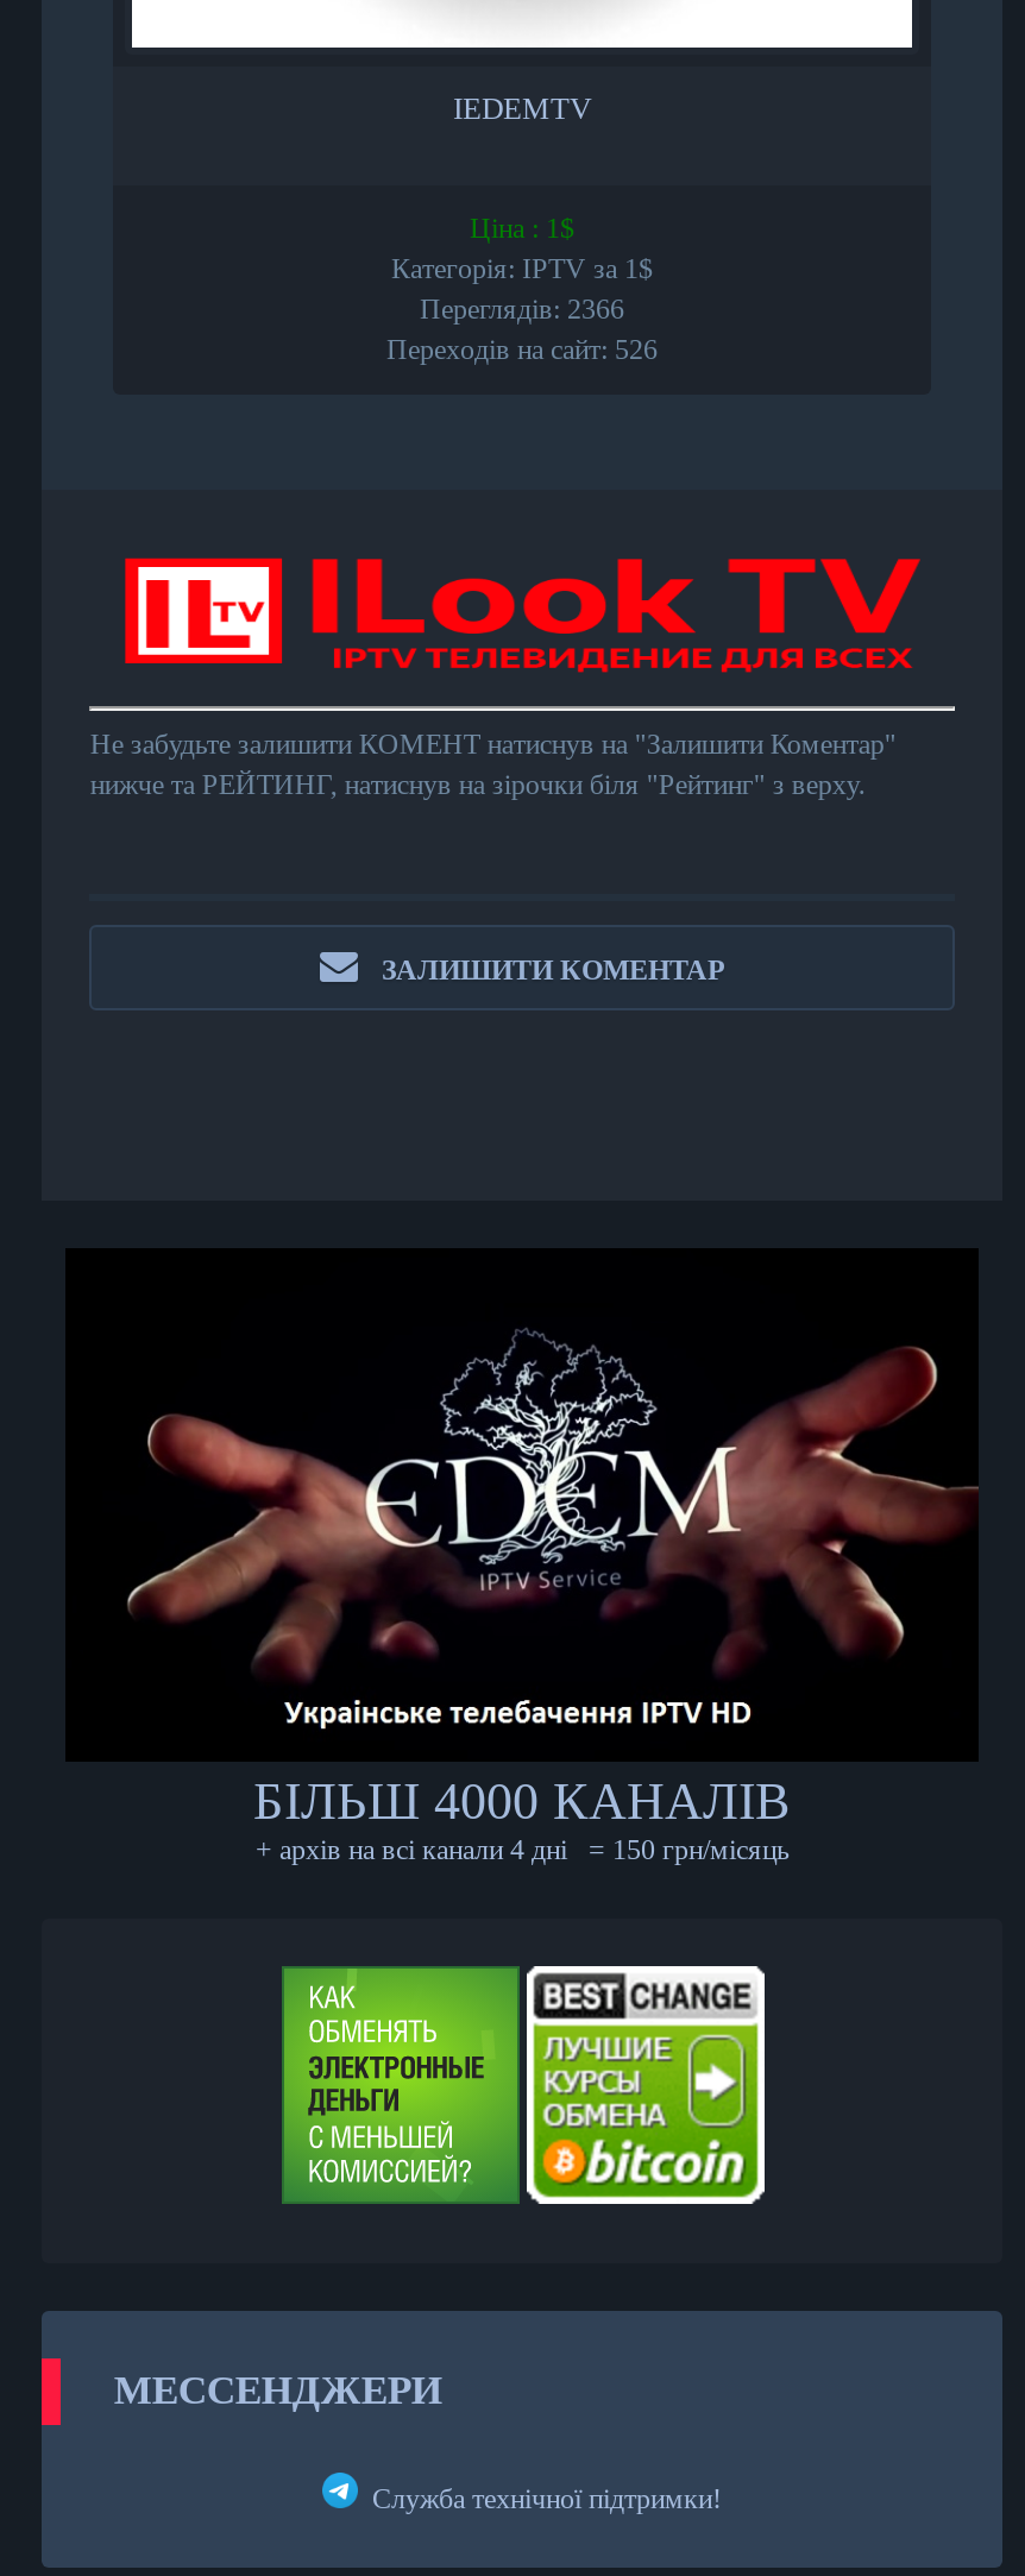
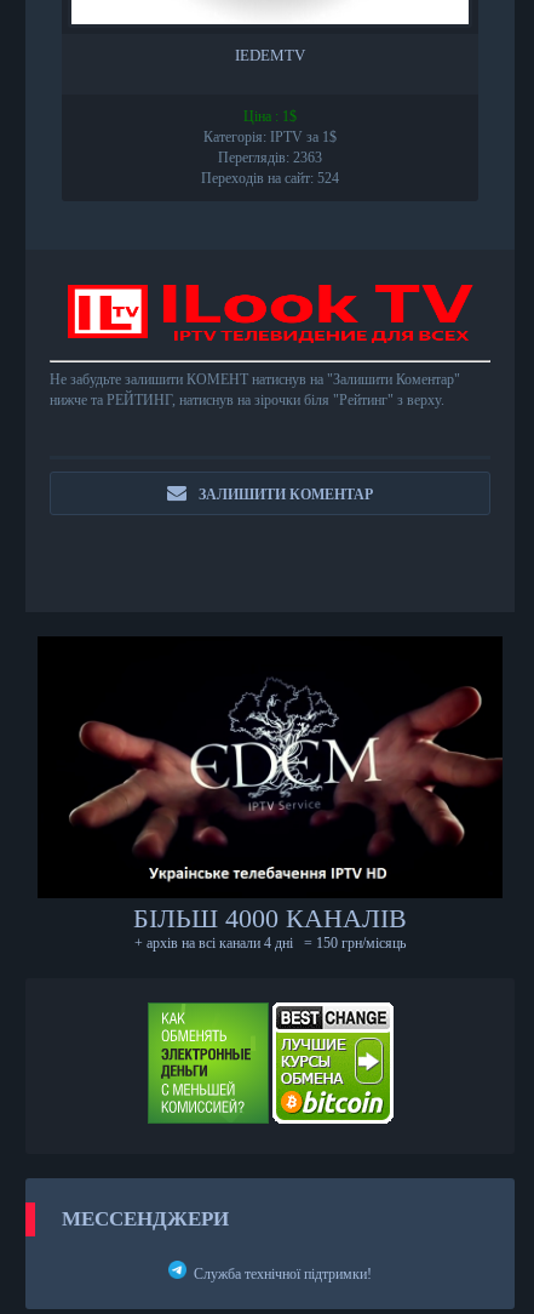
[420,293,624,327] Переглядів: 2366 -> [218,150,322,167] Переглядів: 2363
[386,334,658,367] Переходів на сайт: 526 -> [201,170,339,187] Переходів на сайт: 524

